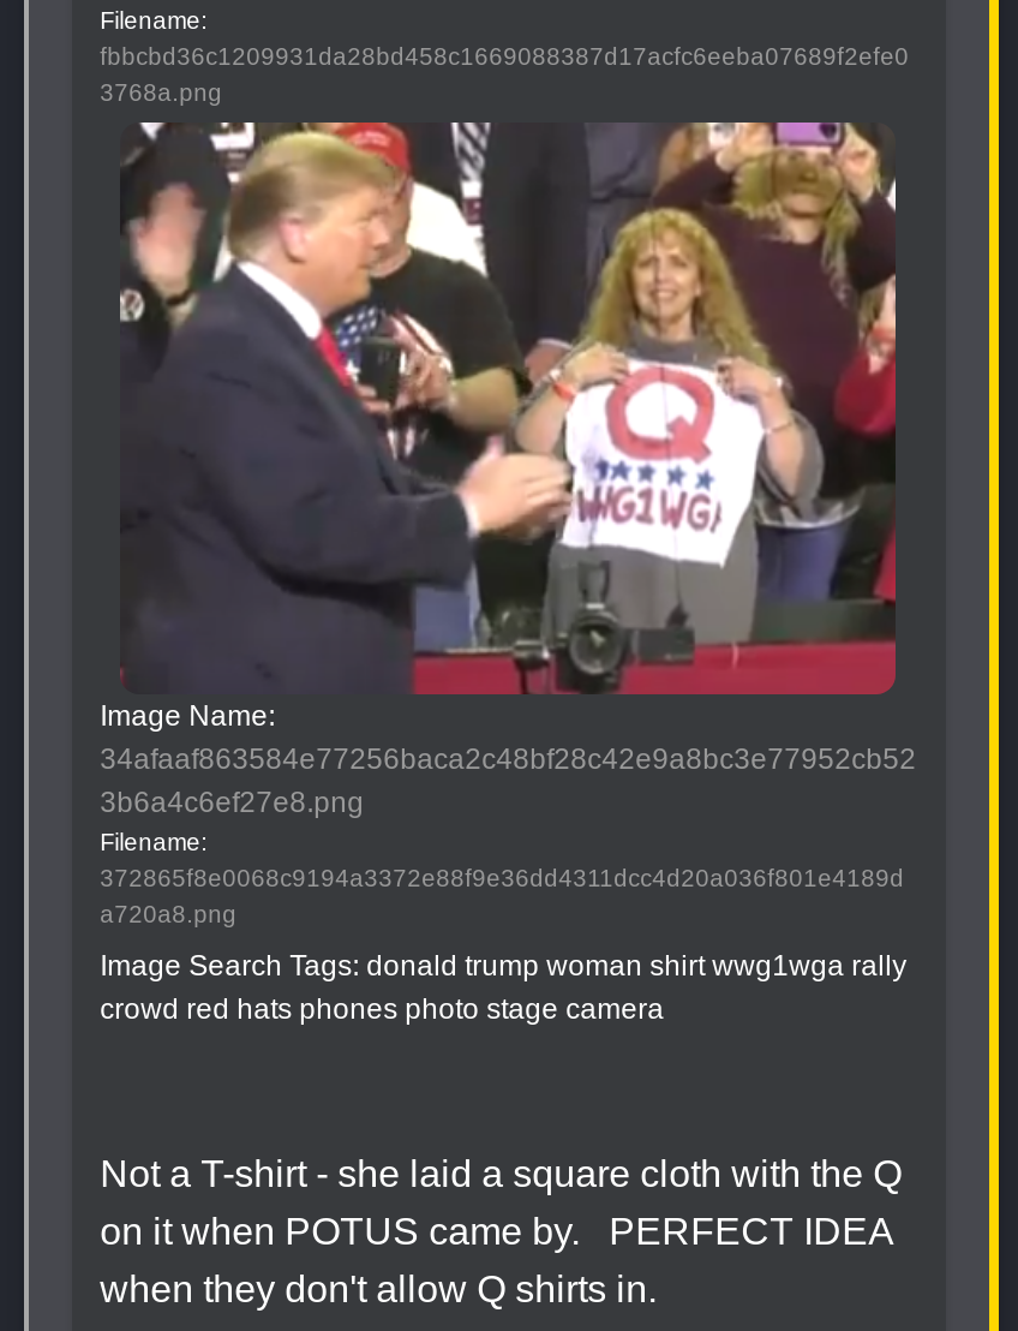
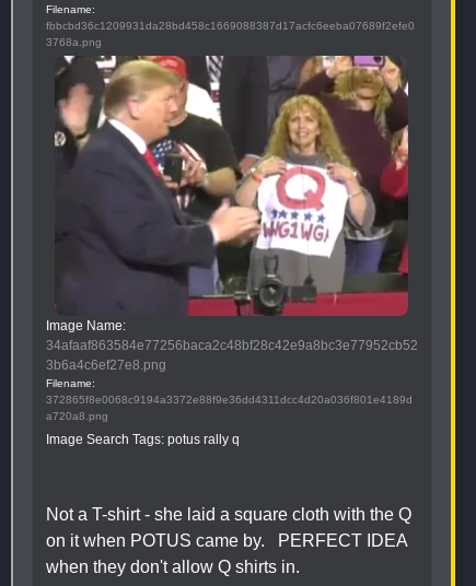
[100,949,907,1026] Image Search Tags: donald trump woman shirt wwg1wga rally | crowd red hats phones photo stage camera -> [46,432,239,447] Image Search Tags: potus rally q

